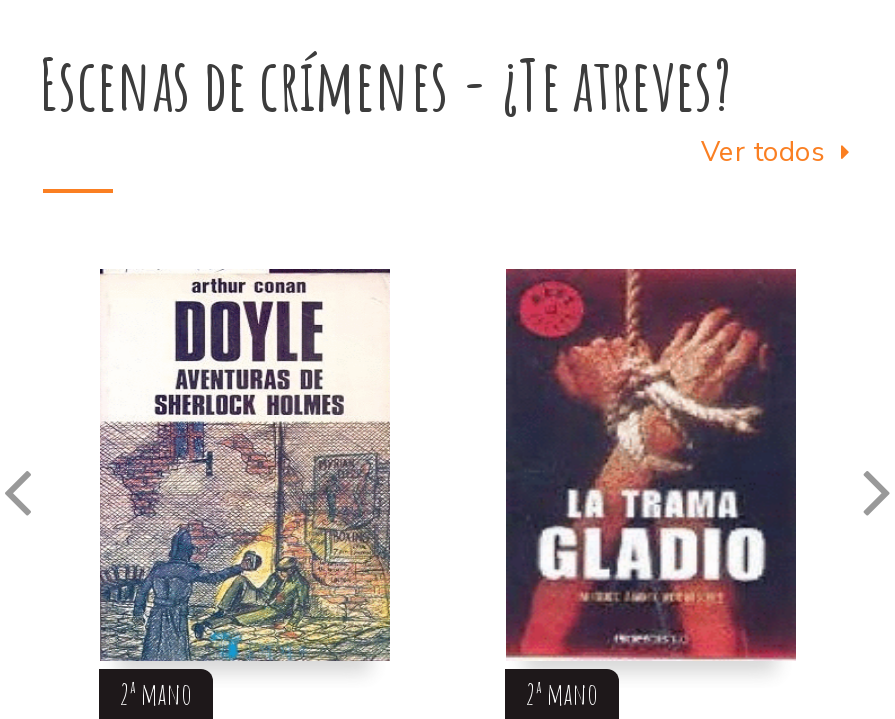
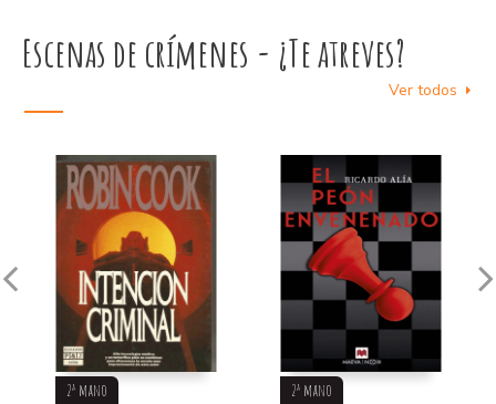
[99,269,391,663] [image] -> [54,154,218,373] [image]
[505,267,797,661] [image] -> [280,154,442,373] [image]

